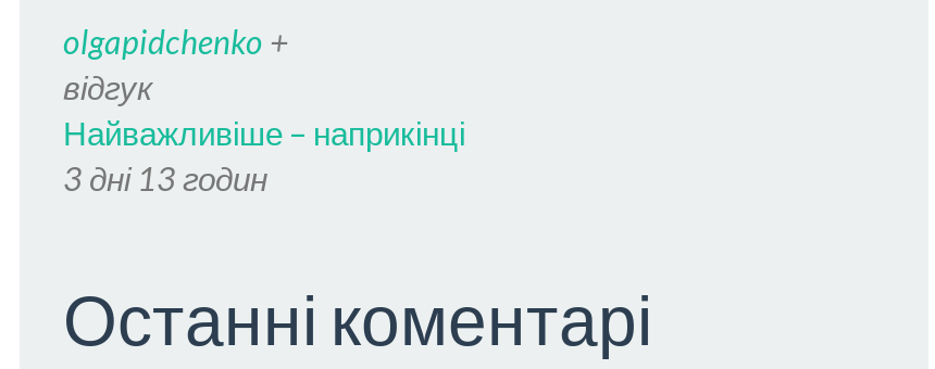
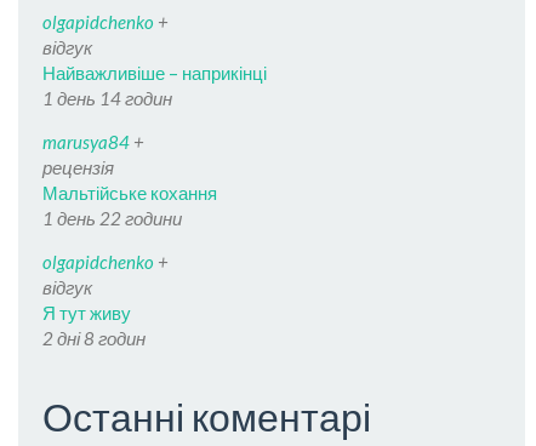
[63,158,267,197] 3 дні 13 годин -> [42,87,217,349] 1 день 14 годин | marusya84 + | рецензія | Мальтійське кохання | 1 день 22 години | olgapidchenko + | відгук | Я тут живу | 2 дні 8 годин

